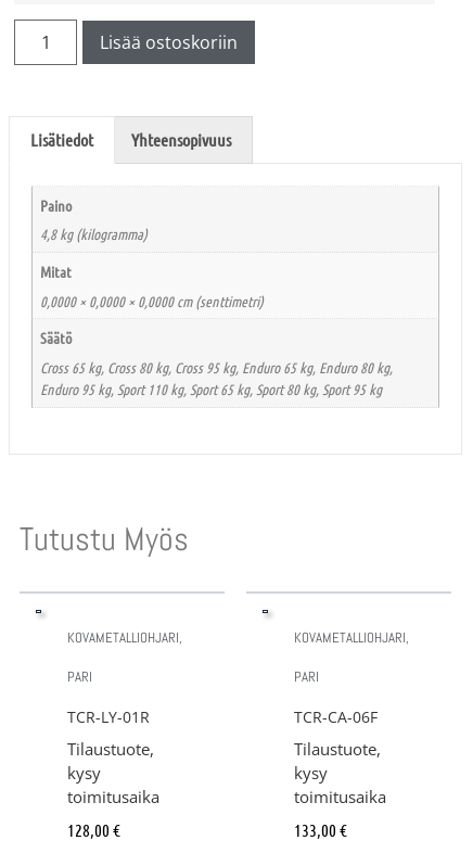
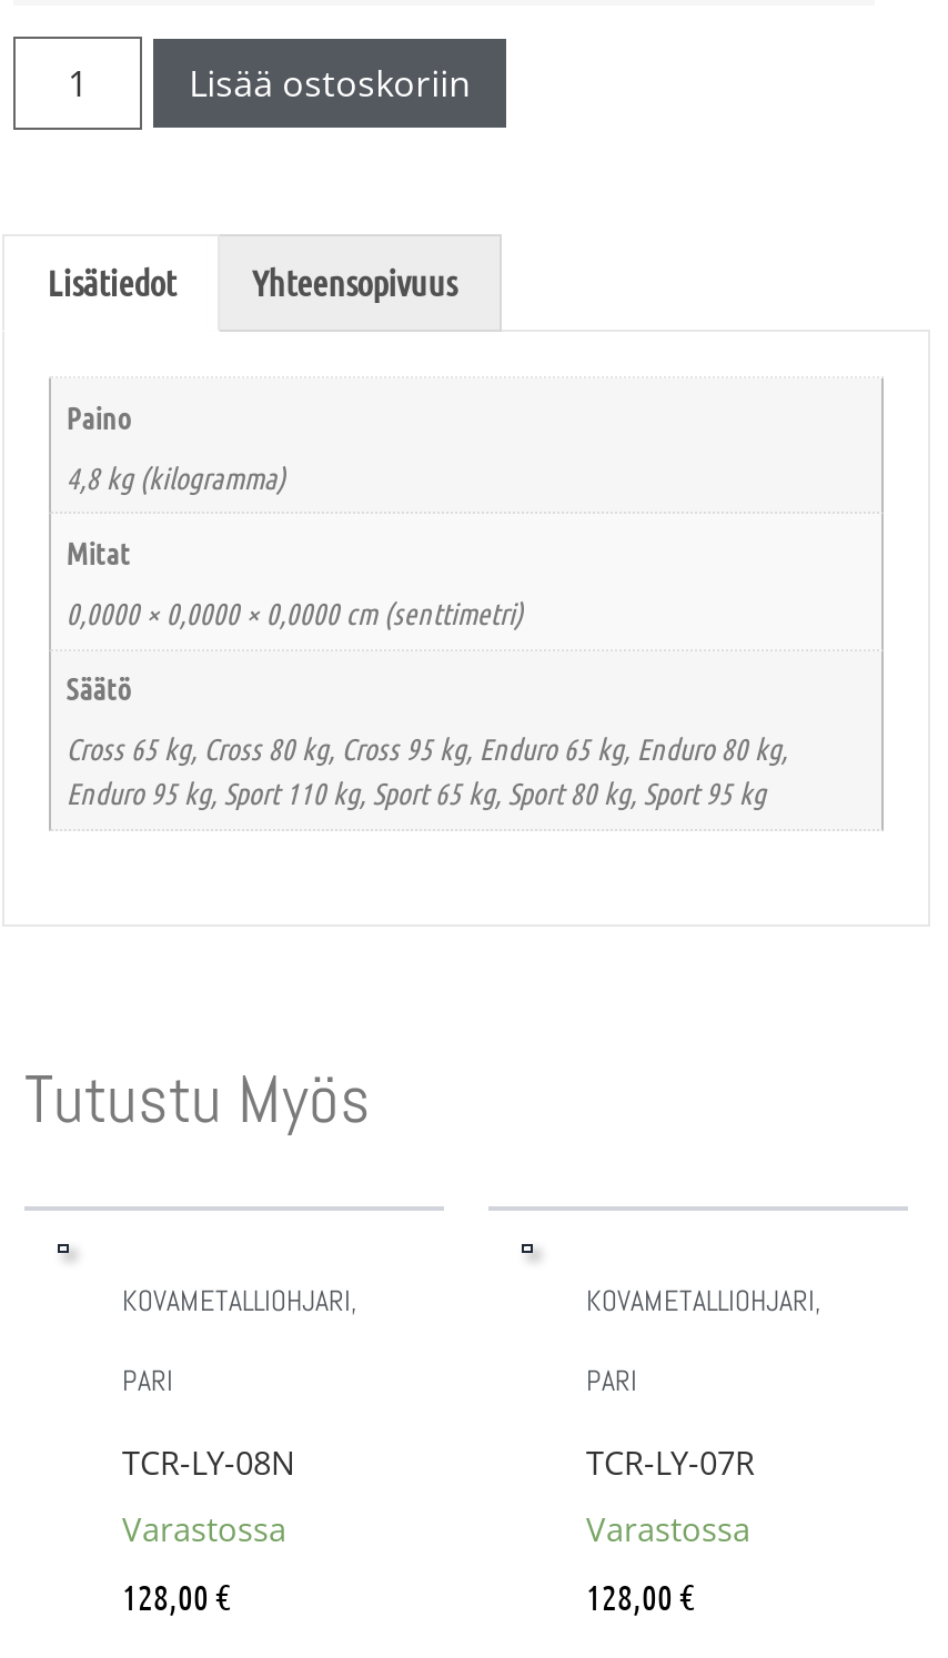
[67,706,150,727] TCR-LY-01R -> [122,1441,295,1483] TCR-LY-08N
[294,706,378,727] TCR-CA-06F -> [586,1441,755,1483] TCR-LY-07R
[67,738,159,807] Tilaustuote, | kysy | toimitusaika -> [122,1506,286,1550] Varastossa
[294,738,386,807] Tilaustuote, | kysy | toimitusaika -> [586,1506,750,1550] Varastossa
[294,819,347,840] 133,00 € -> [586,1574,695,1616] 128,00 €

